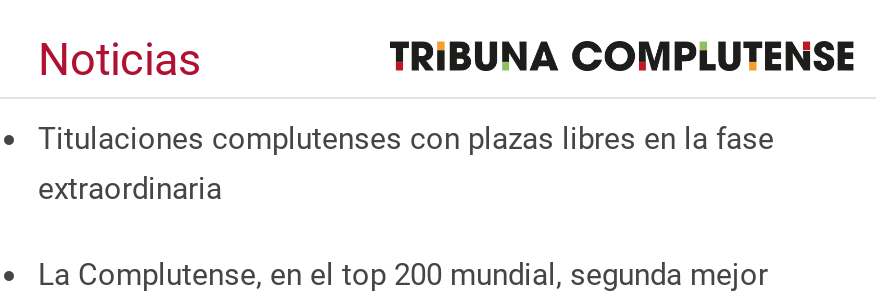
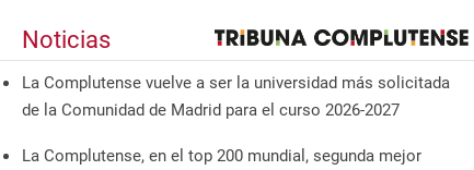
[38,121,774,207] Titulaciones complutenses con plazas libres en la fase | extraordinaria -> [22,73,450,120] La Complutense vuelve a ser la universidad más solicitada | de la Comunidad de Madrid para el curso 2026-2027

